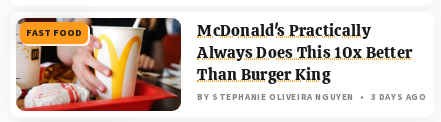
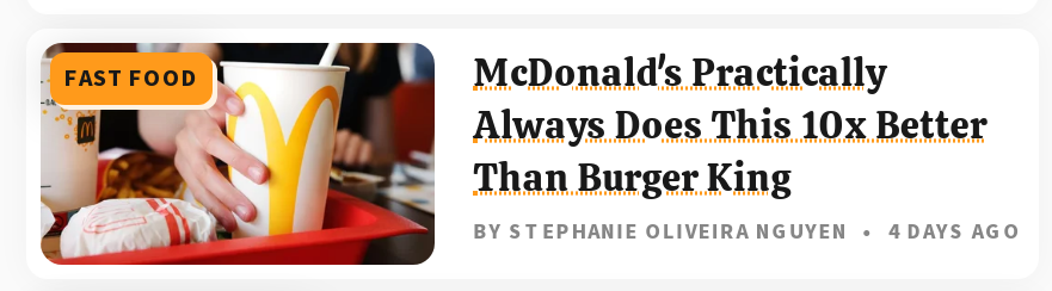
[197,91,427,104] BY STEPHANIE OLIVEIRA NGUYEN 3 DAYS AGO -> [474,217,1021,248] BY STEPHANIE OLIVEIRA NGUYEN 4 DAYS AGO

